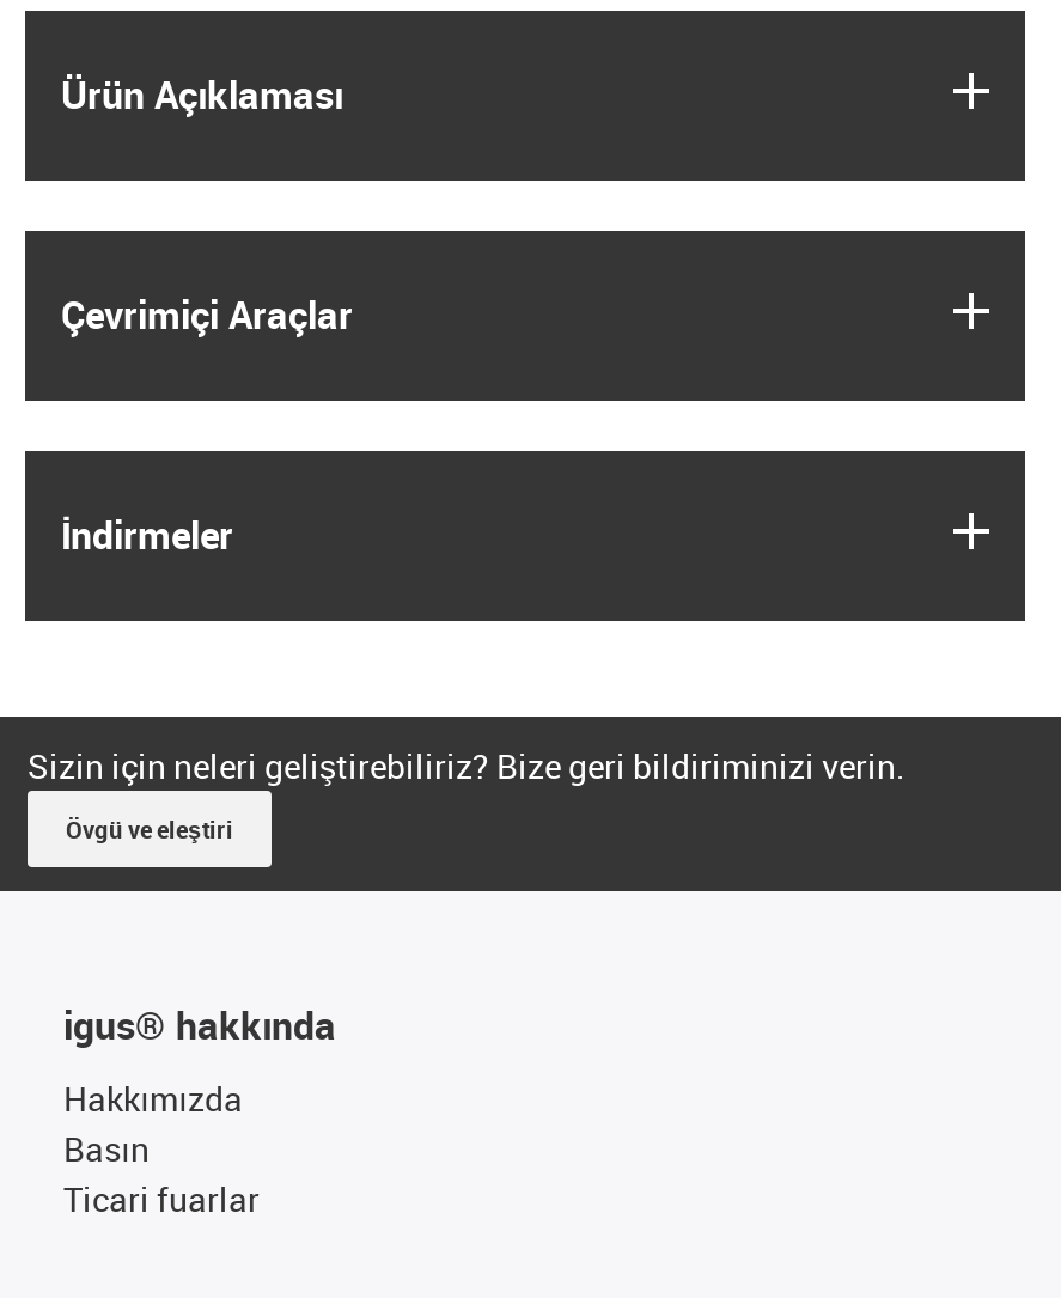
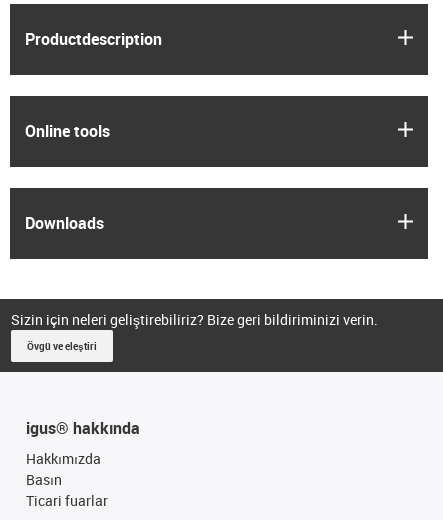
[61,68,343,121] Ürün Açıklaması -> [25,28,162,50] Productdescription
[61,288,353,341] Çevrimiçi Araçlar -> [25,120,110,142] Online tools
[61,508,233,561] İndirmeler -> [25,212,104,234] Downloads

